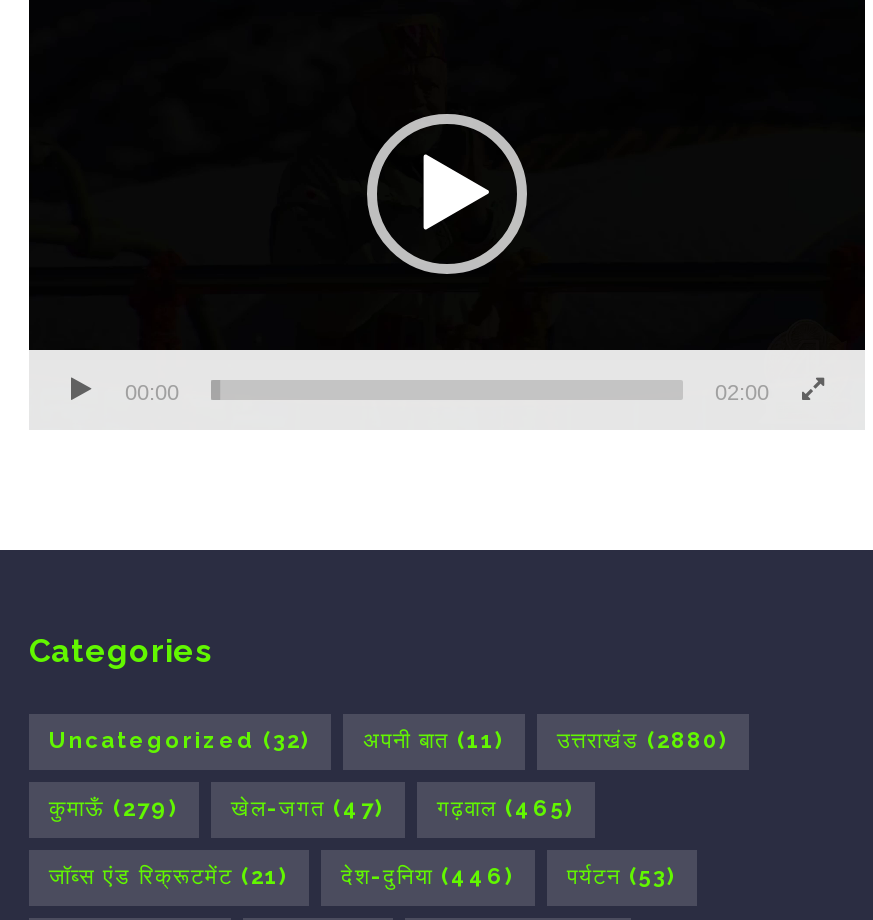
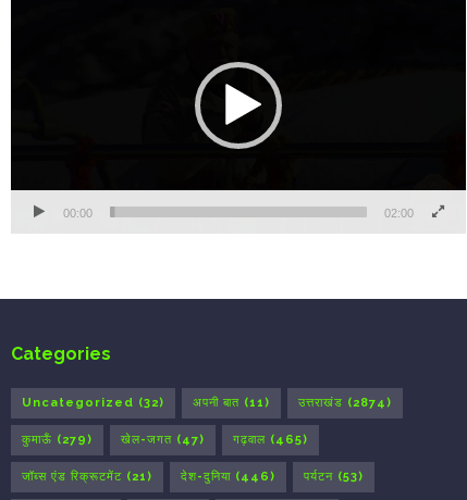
[49,727,729,753] Uncategorized (32) अपनी बात (11) उत्तराखंड (2880) -> [22,395,392,409] Uncategorized (32) अपनी बात (11) उत्तराखंड (2874)

